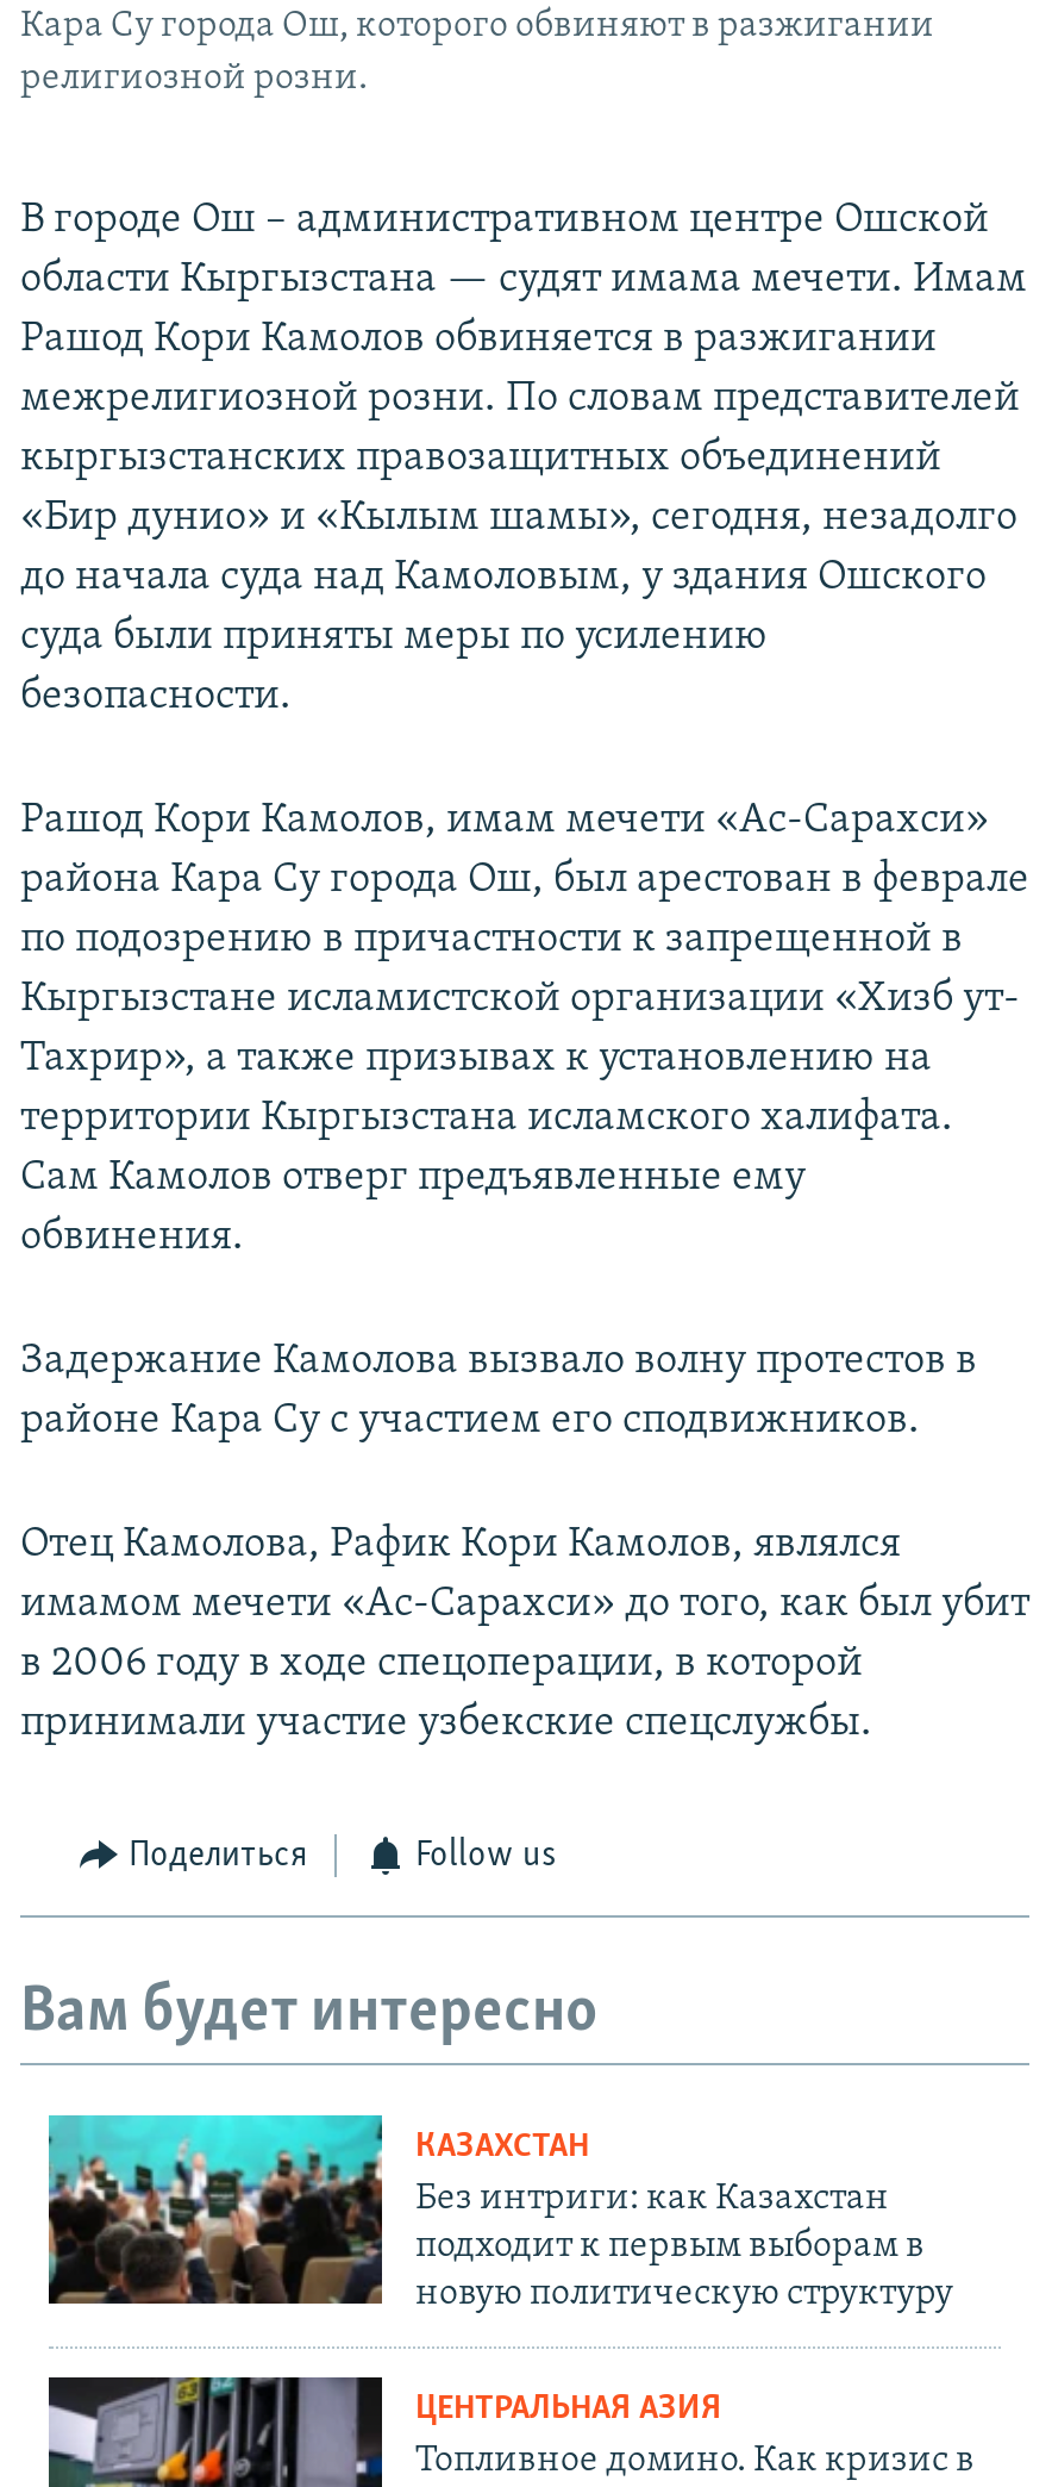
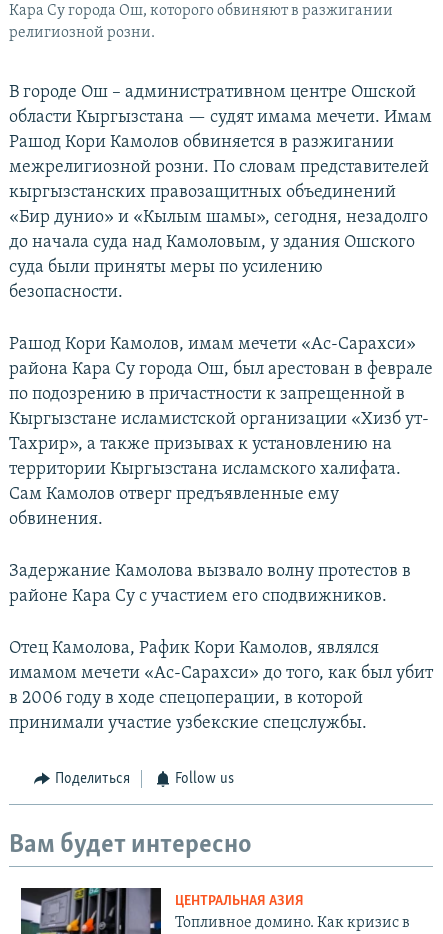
[46,2113,953,2314] [image] | КАЗАХСТАН | Без интриги: как Казахстан | подходит к первым выборам в | новую политическую структуру -> none

